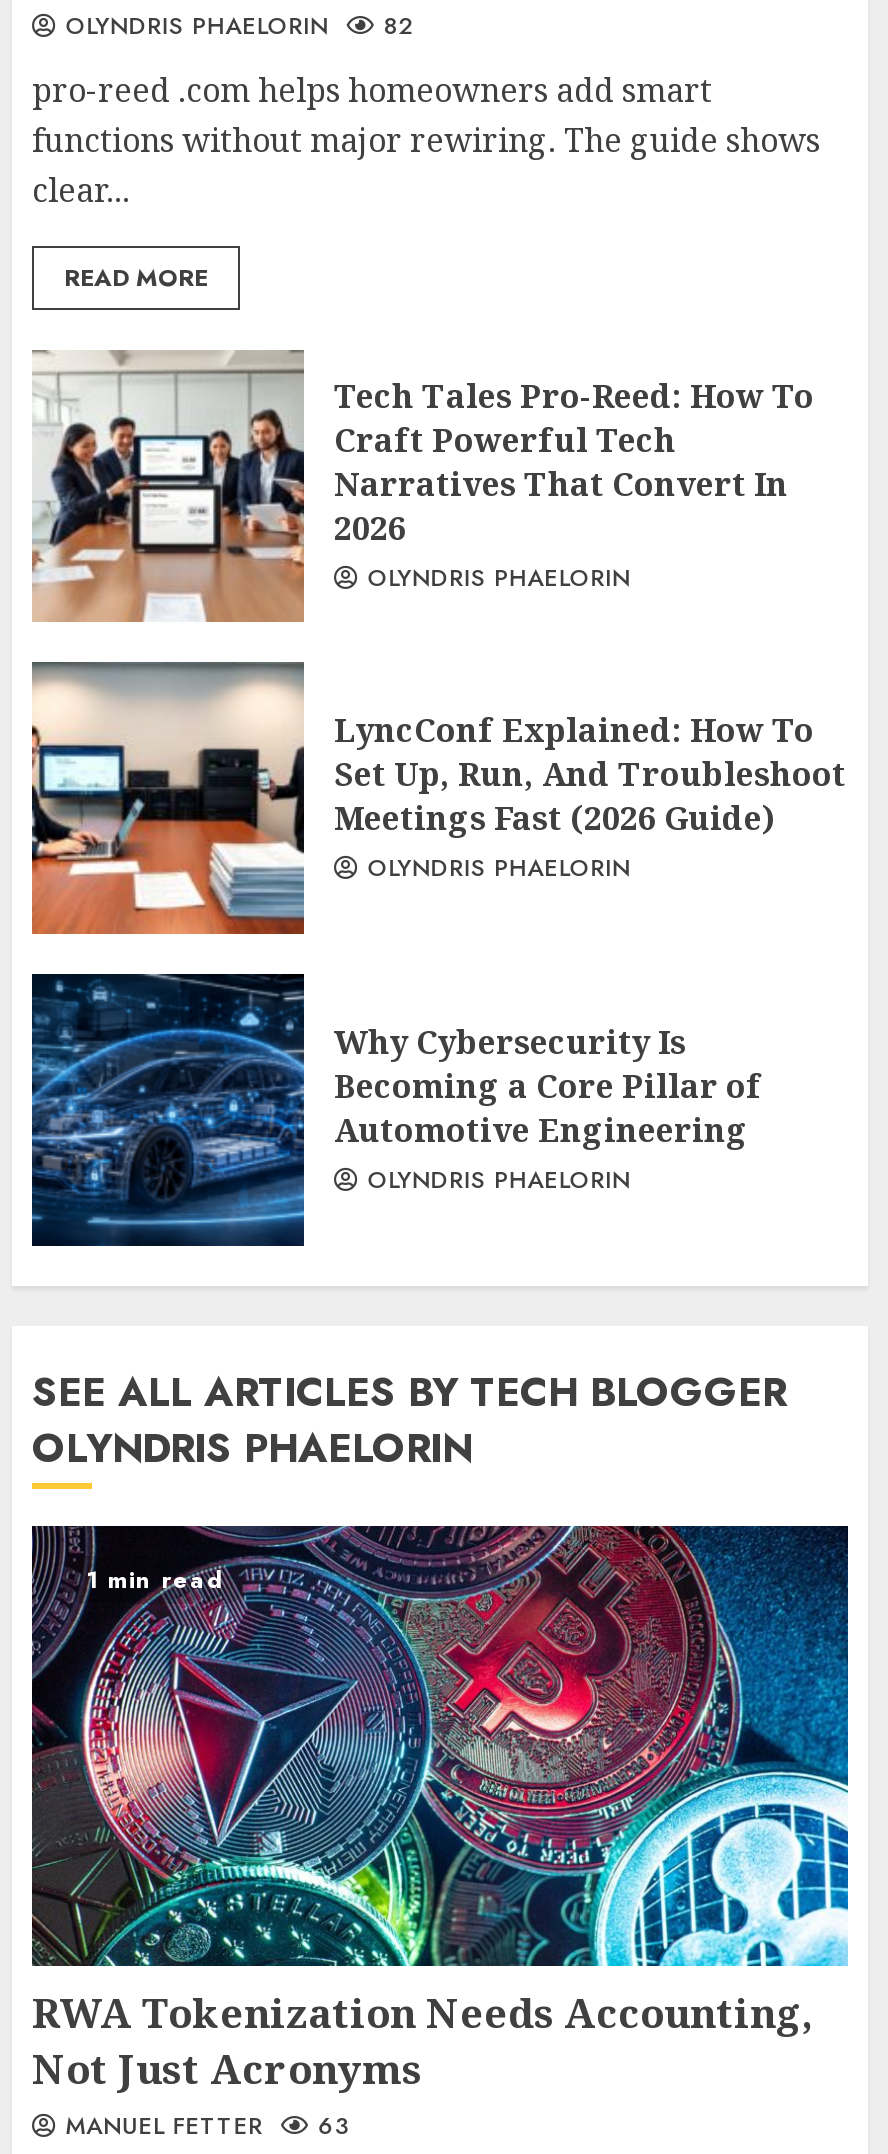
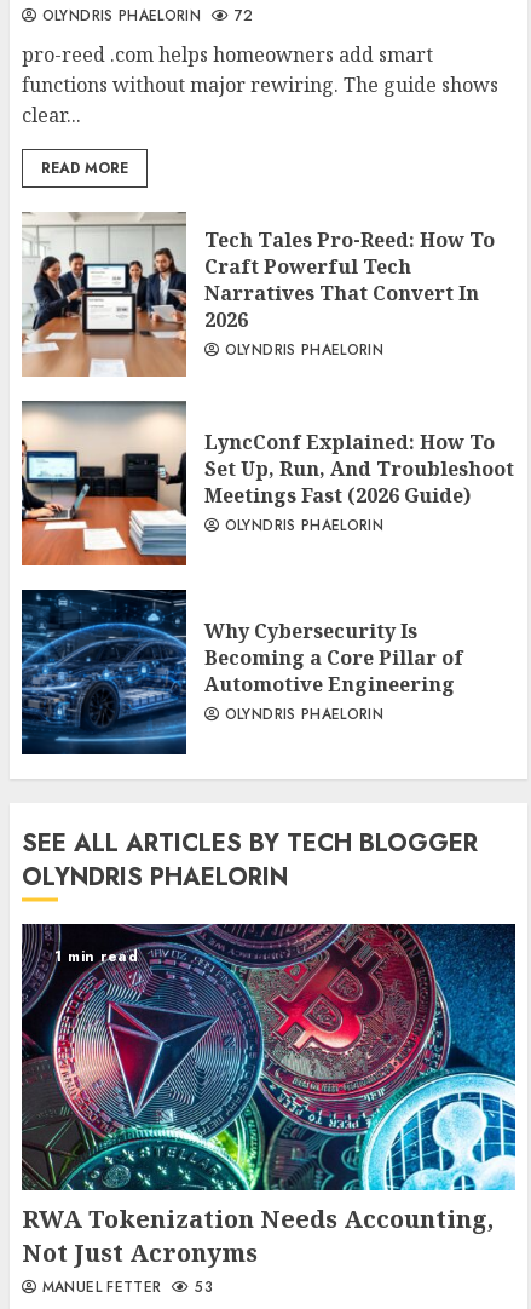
[57,7,415,43] OLYNDRIS PHAELORIN 82 -> [37,4,254,26] OLYNDRIS PHAELORIN 72
[57,2107,350,2143] MANUEL FETTER 63 -> [37,1276,213,1298] MANUEL FETTER 53

